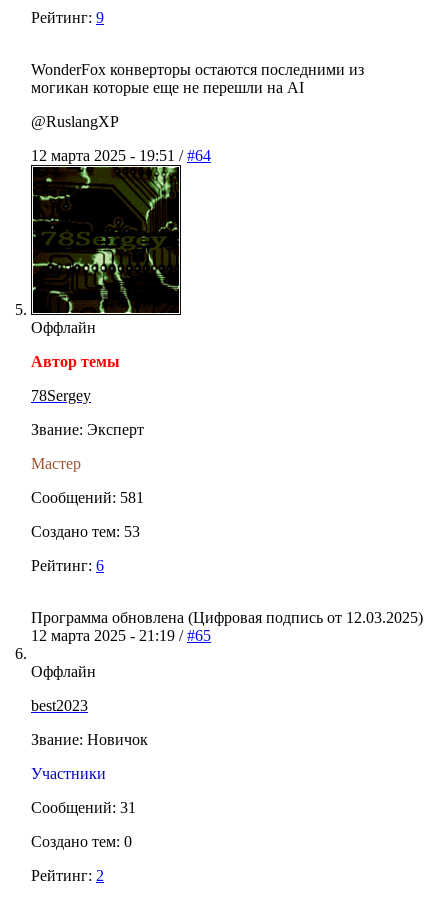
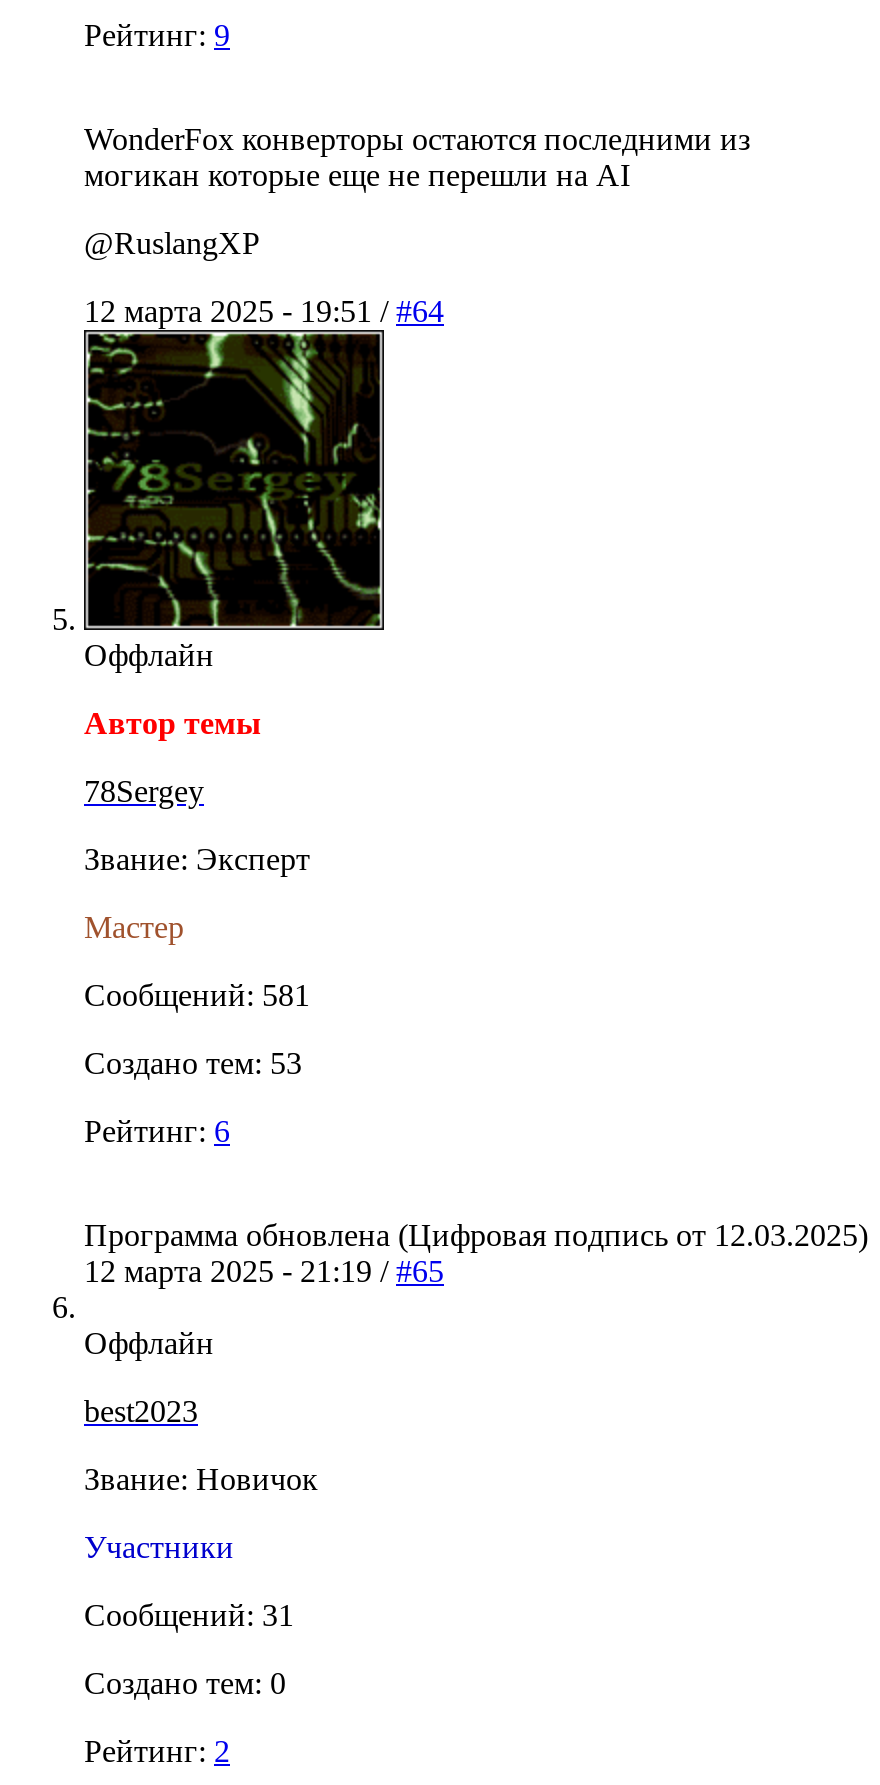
[32,167,180,314] [image] -> [86,334,382,628] [image]

